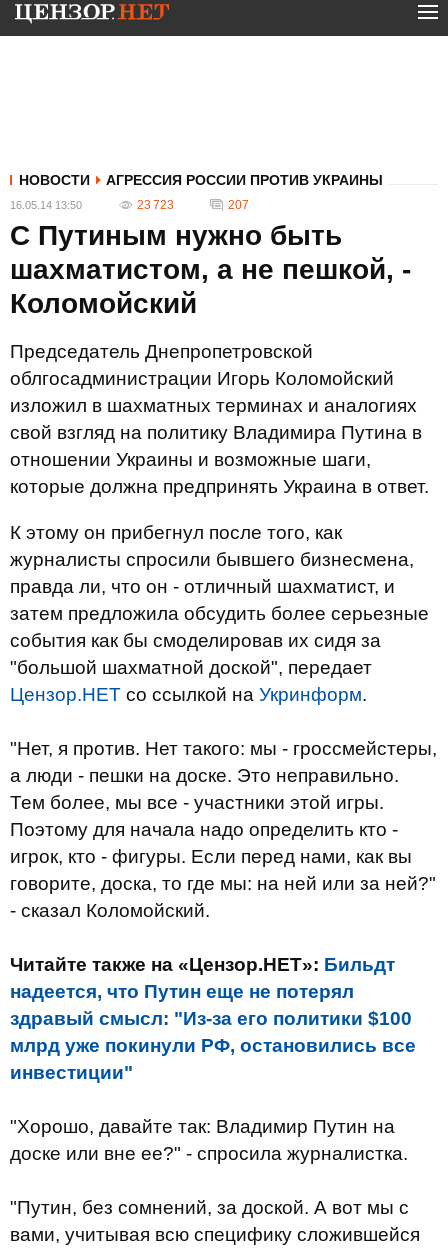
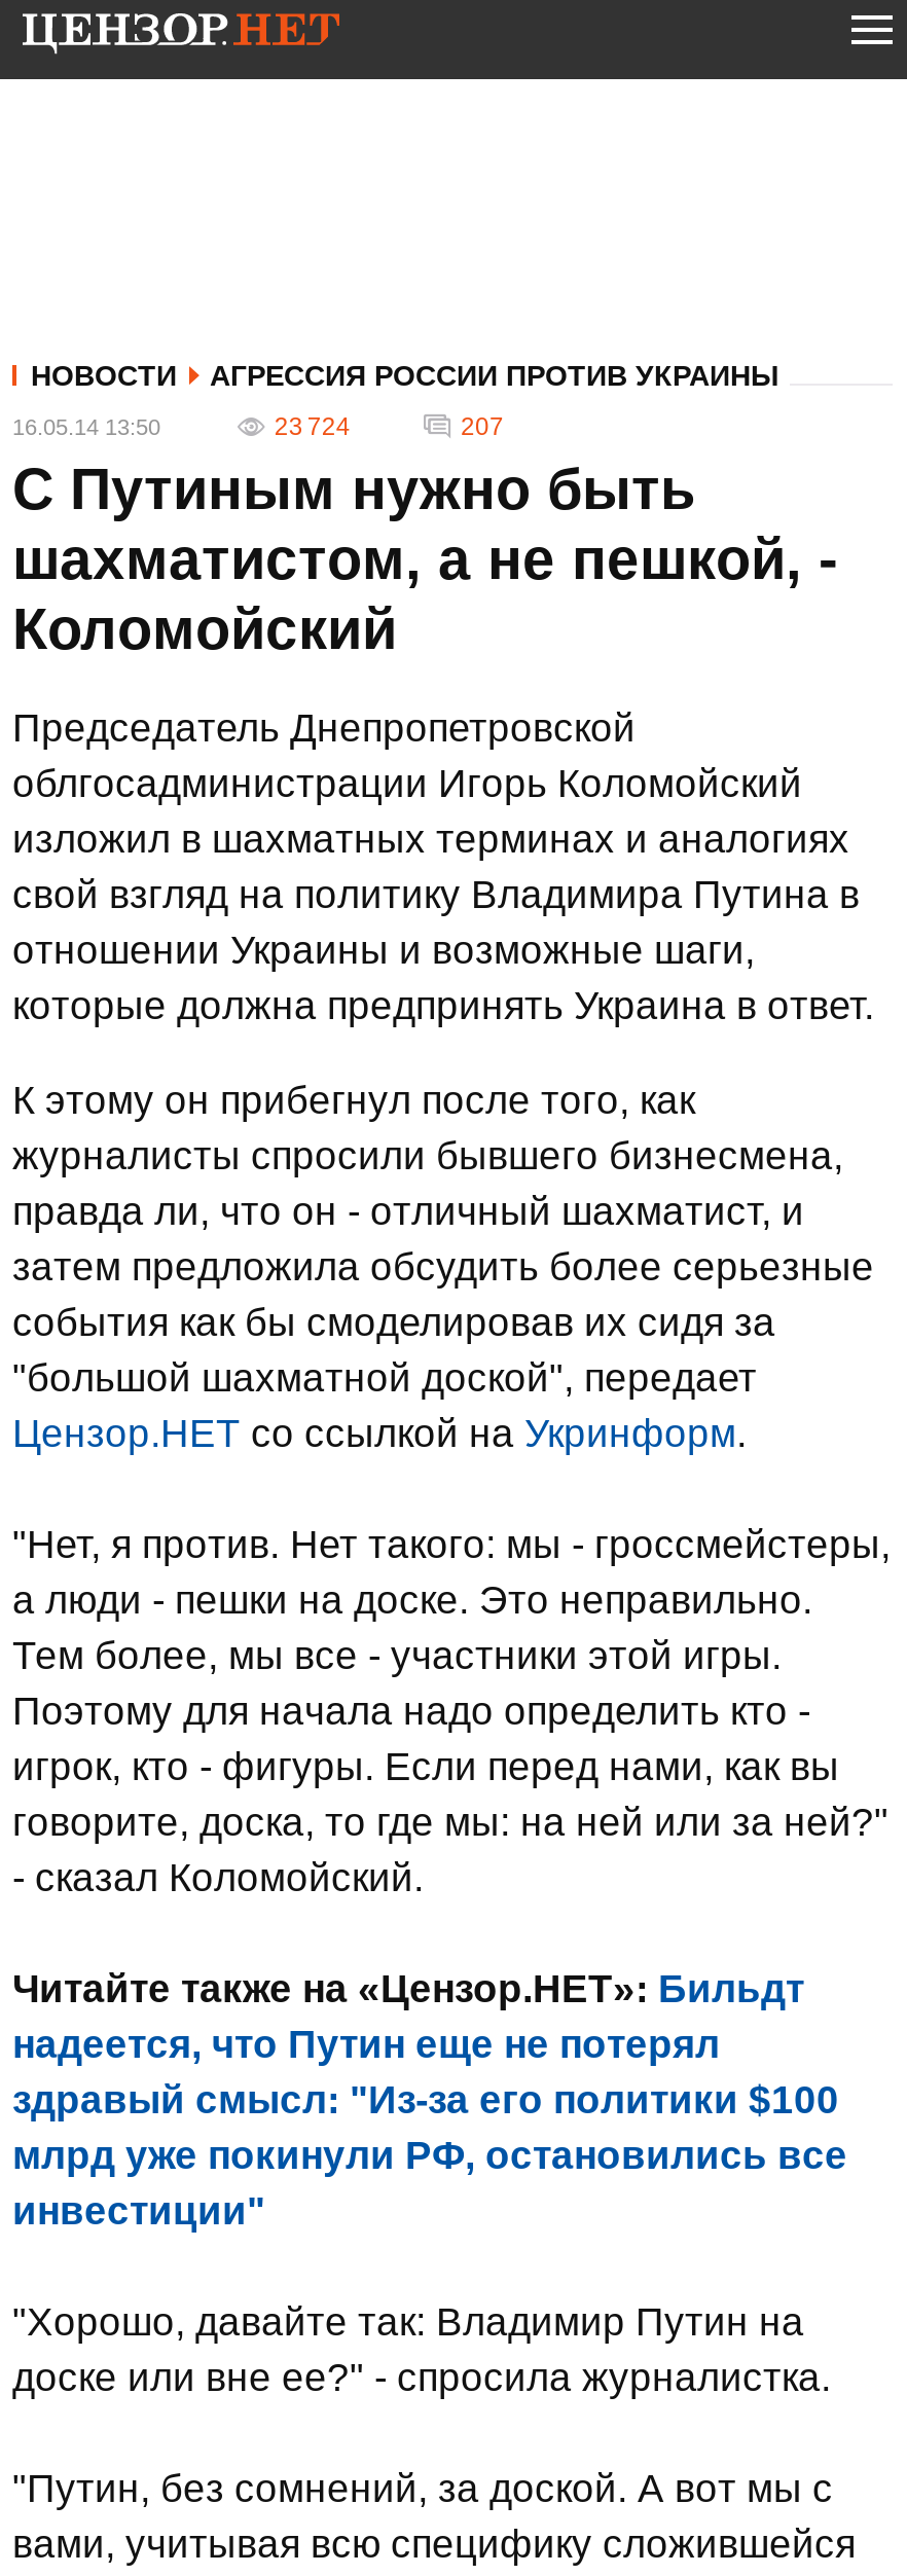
[137,198,174,212] 23 723 -> [274,412,350,441] 23 724

